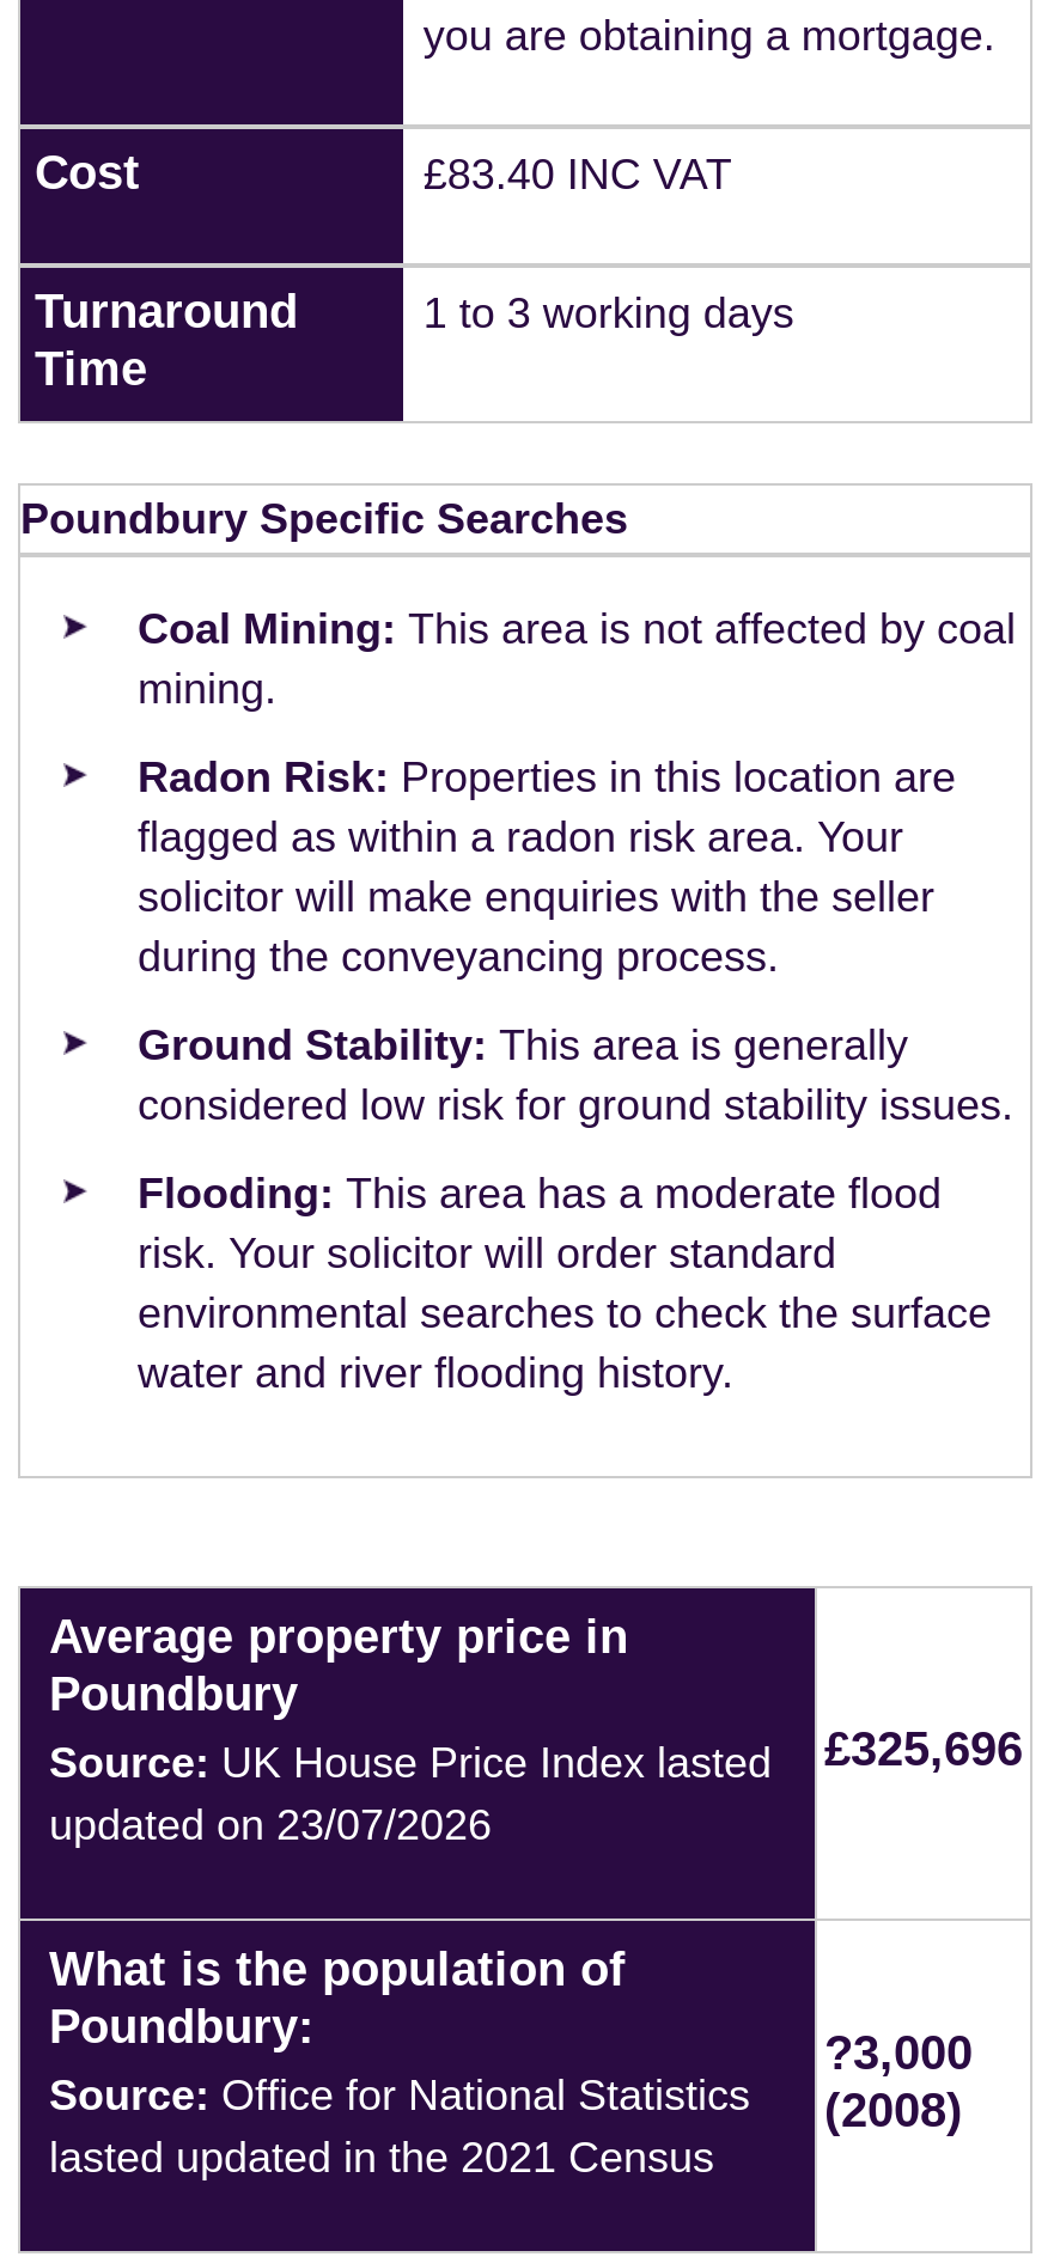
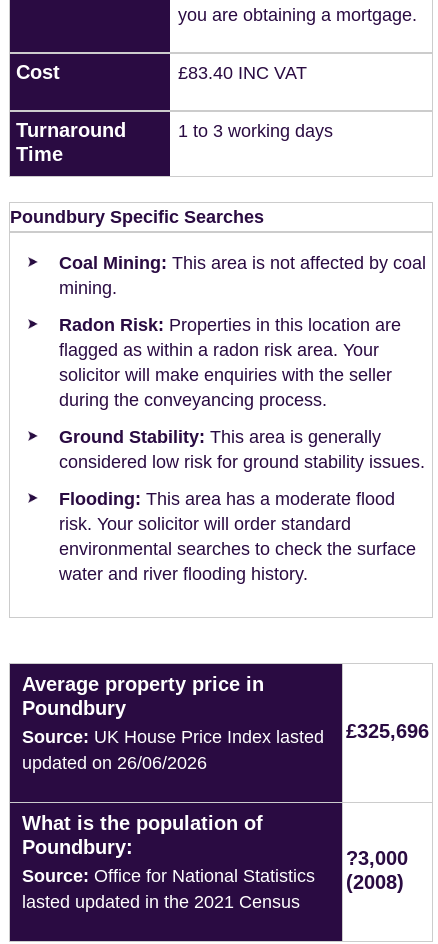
[49,1801,492,1849] updated on 23/07/2026 -> [22,753,207,773] updated on 26/06/2026

